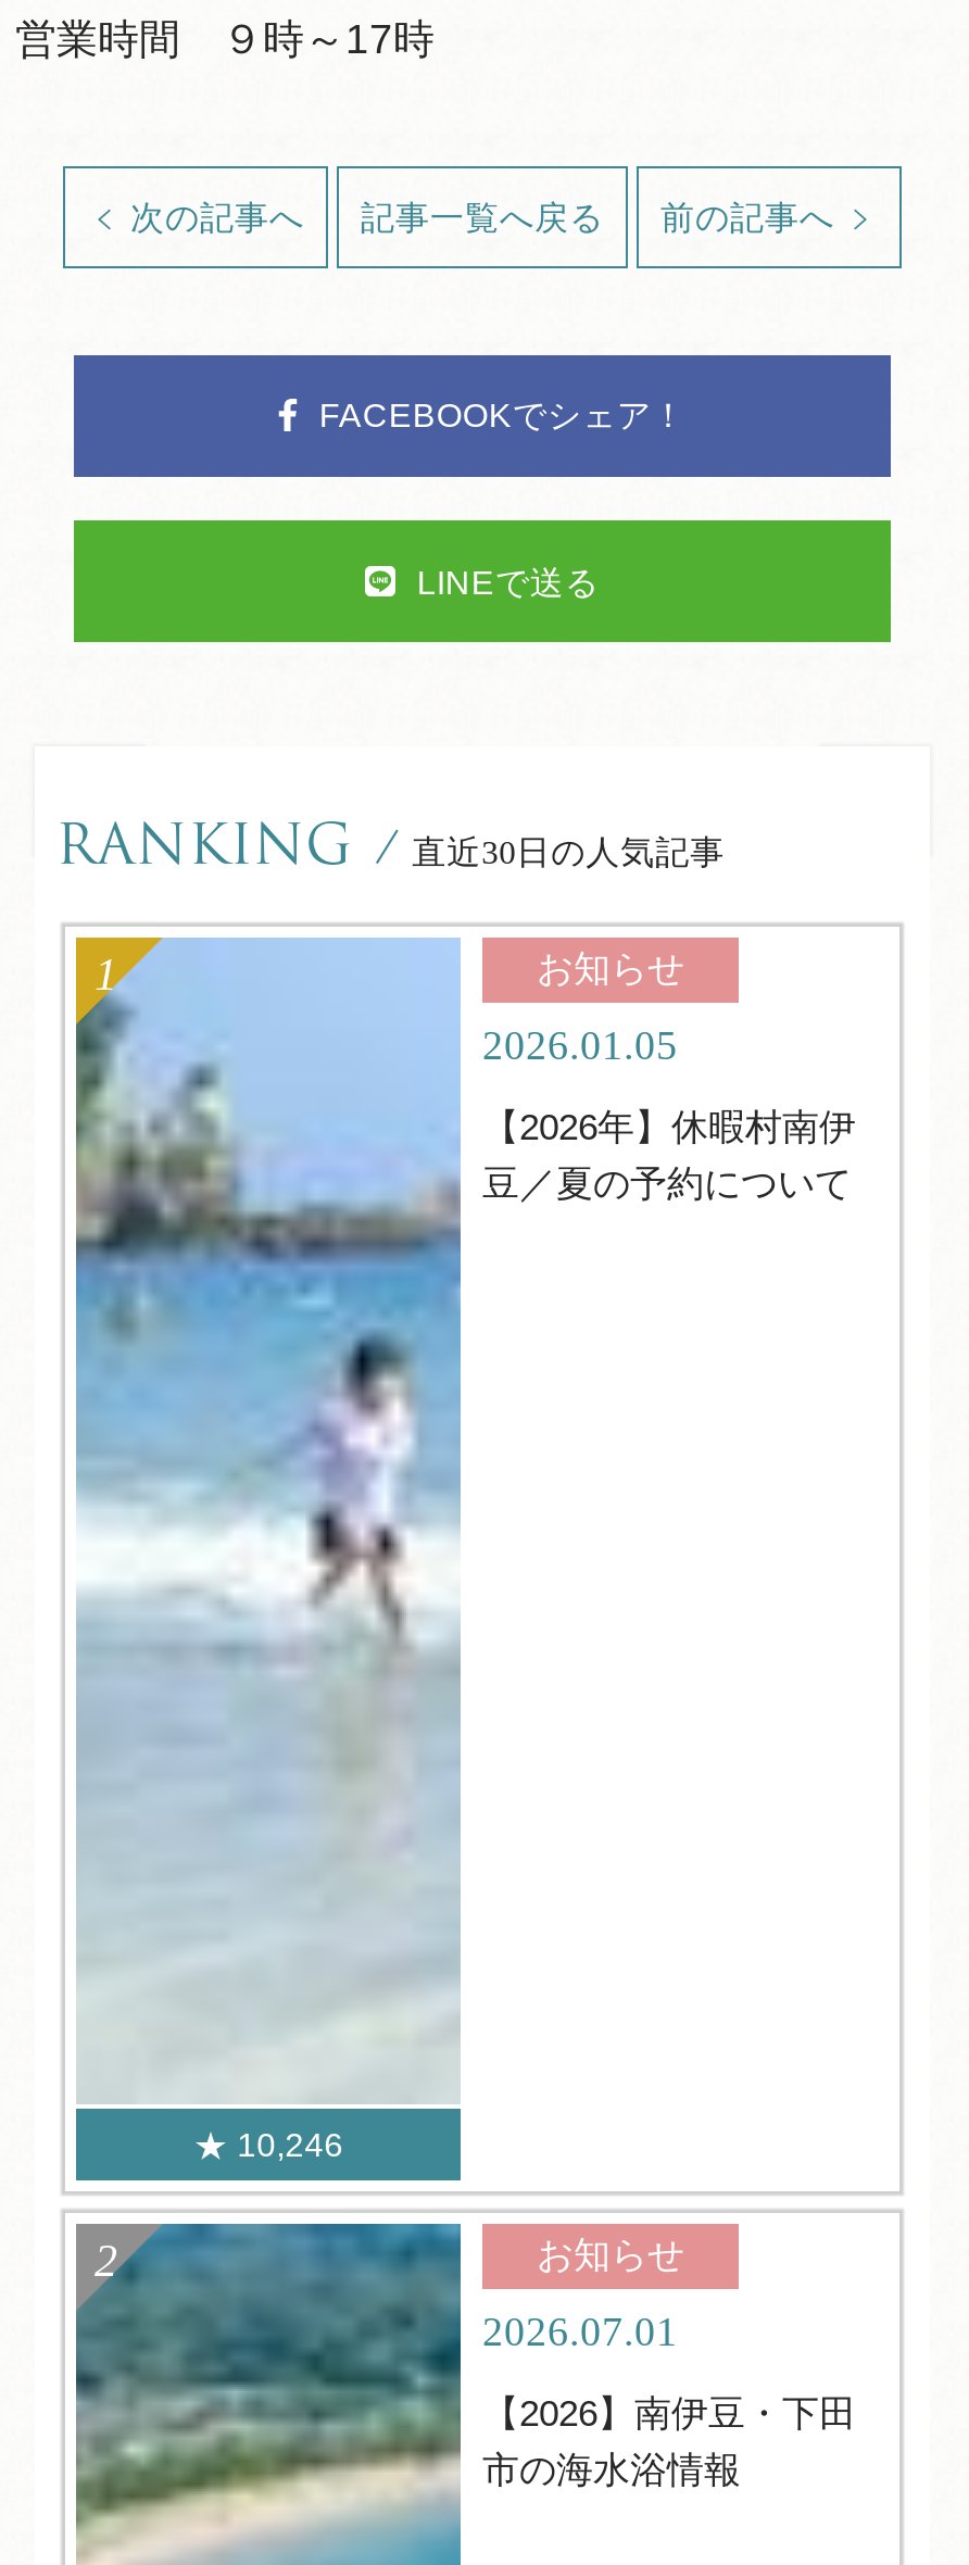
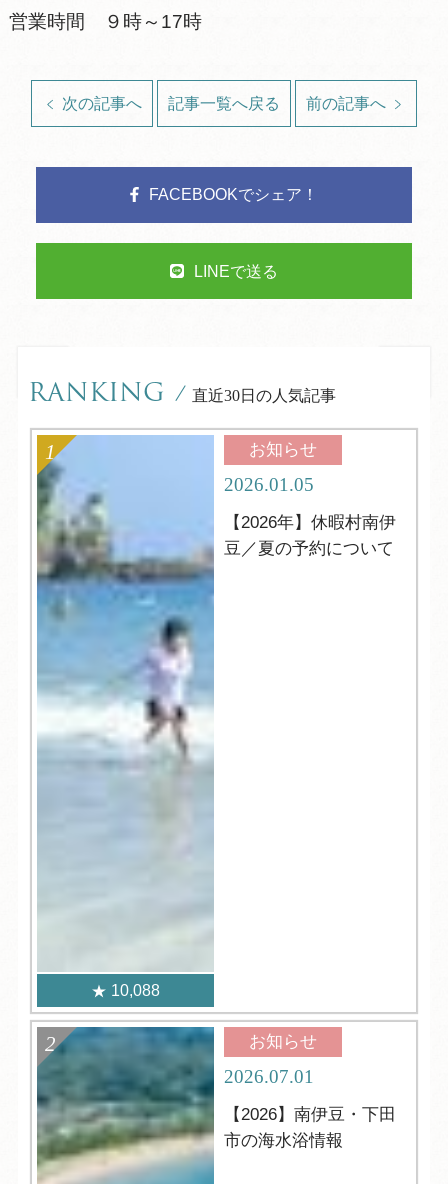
[228,2127,343,2164] 10,246 -> [107,982,160,999] 10,088

